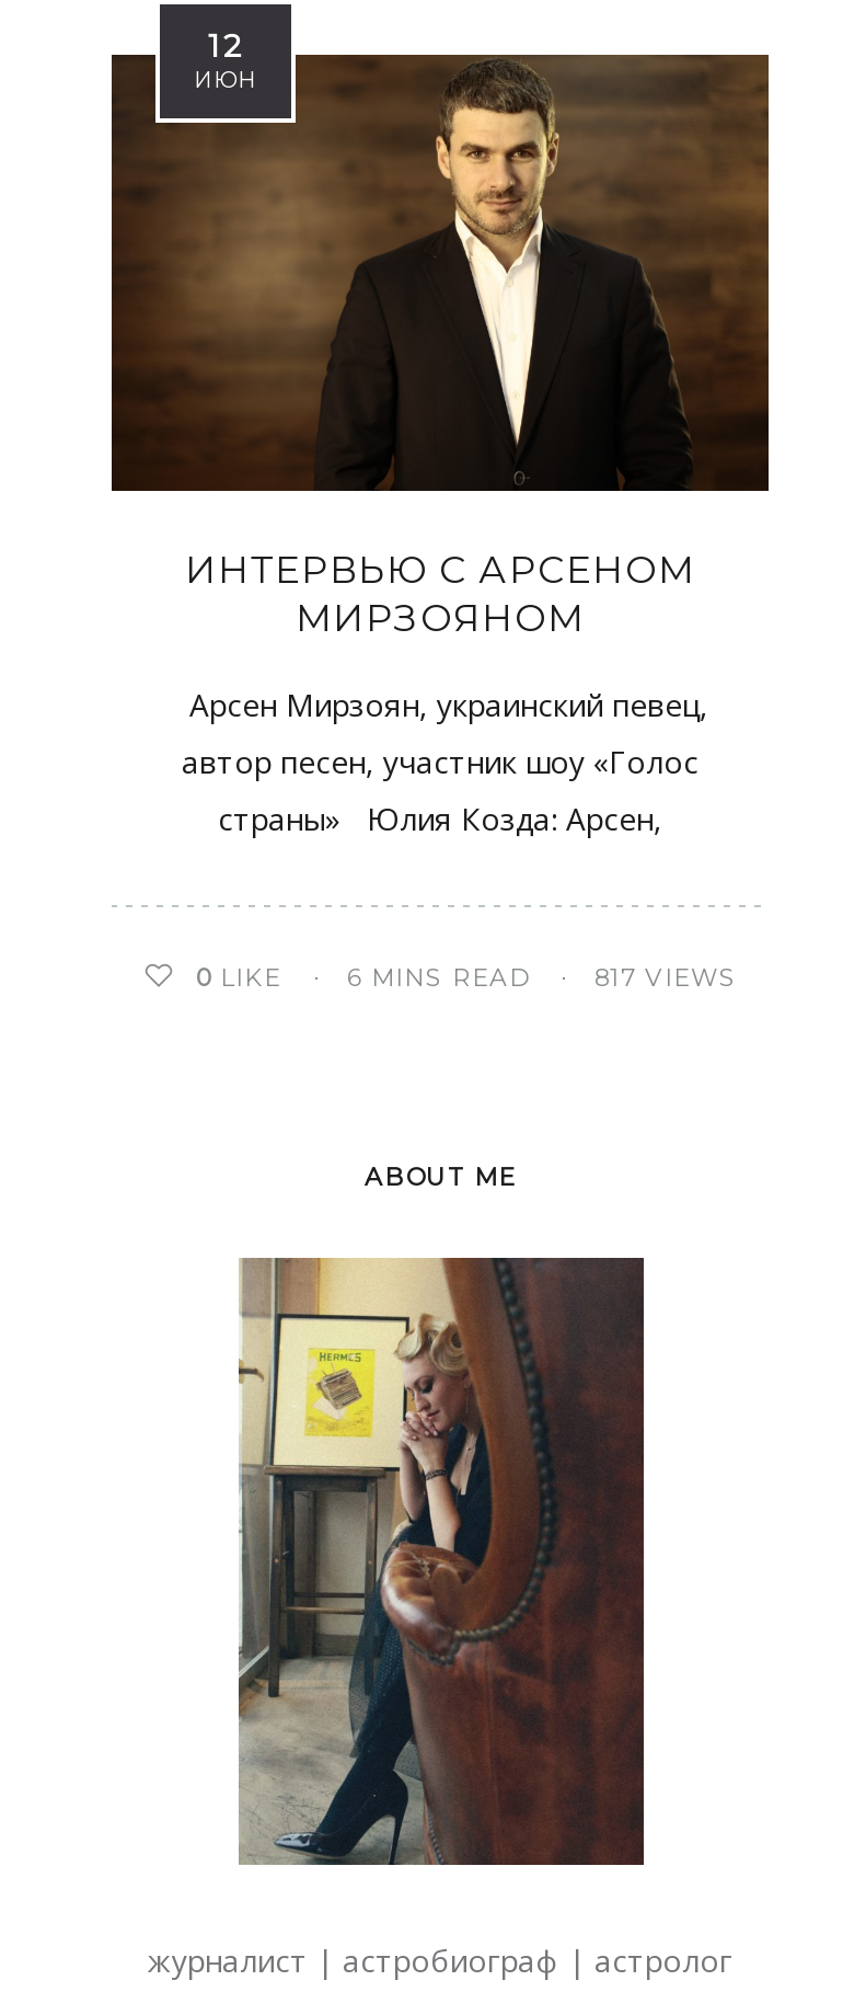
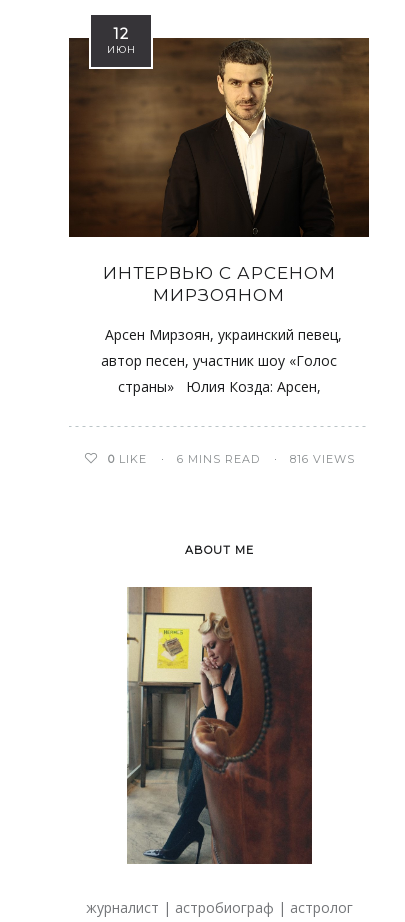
[594,962,737,992] 817 VIEWS -> [289,452,354,466] 816 VIEWS

